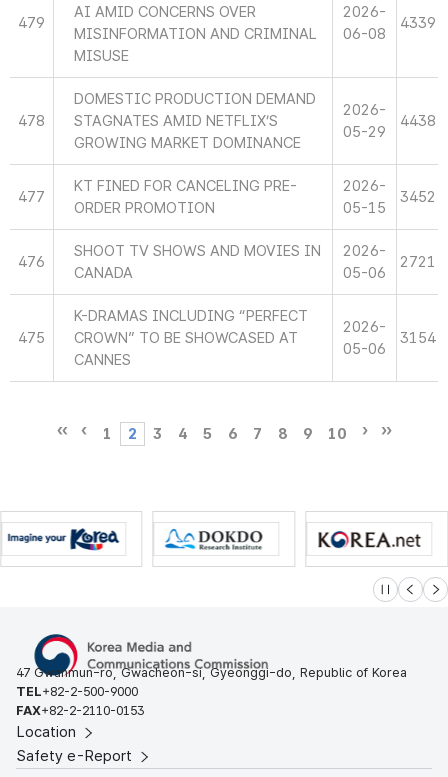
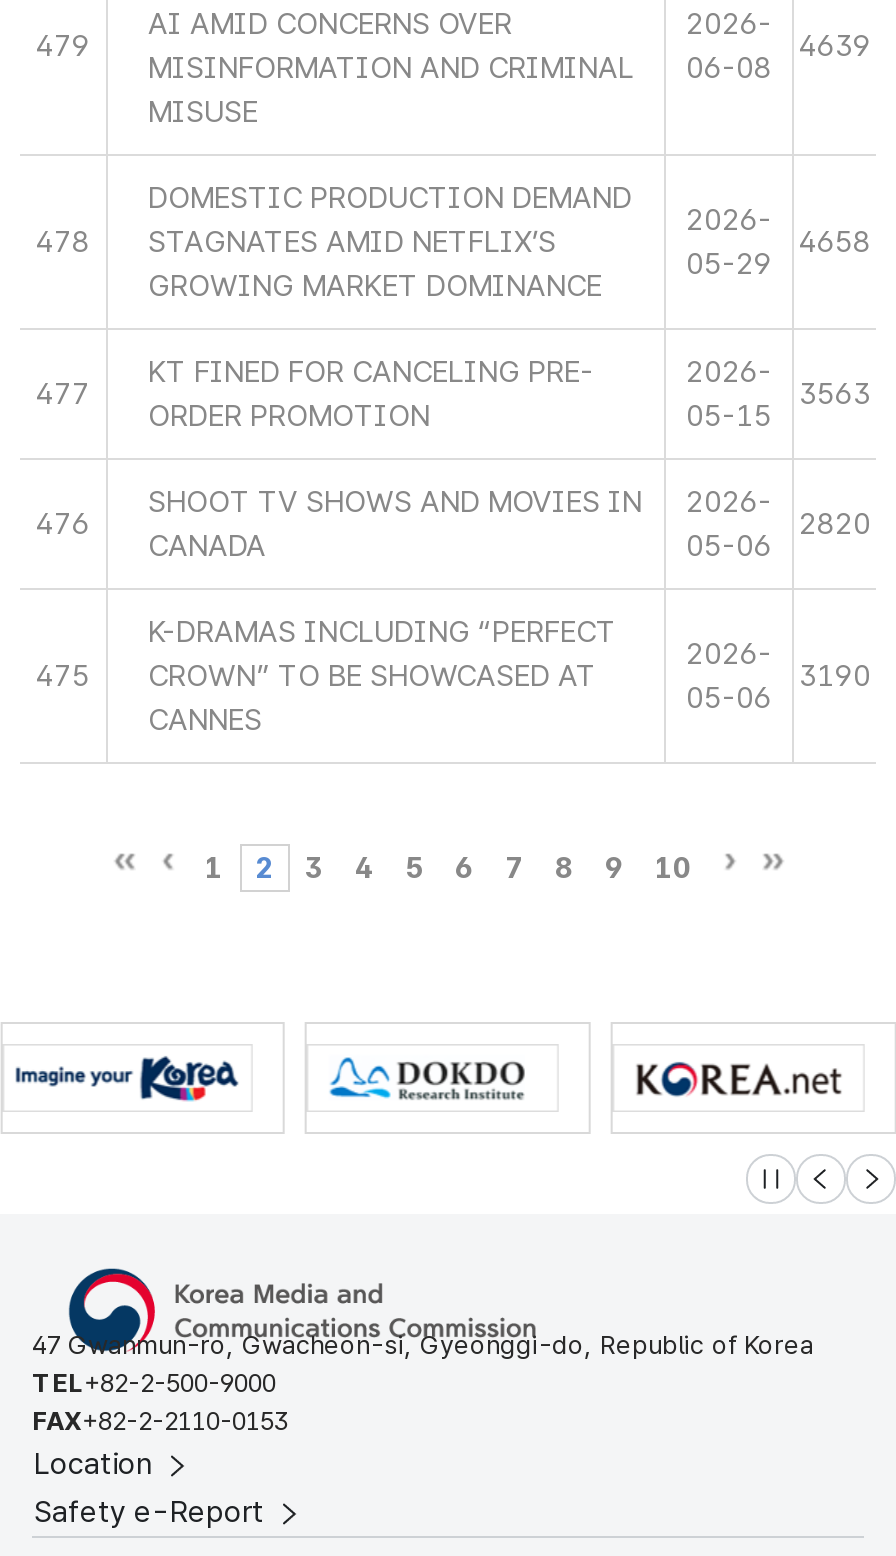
[399,14,435,32] 4339 -> [799,28,871,64] 4639
[399,112,435,130] 4438 -> [799,224,871,260] 4658
[399,188,435,206] 3452 -> [799,376,871,412] 3563
[399,253,435,271] 2721 -> [799,506,871,542] 2820
[399,329,435,347] 3154 -> [799,658,871,694] 3190

